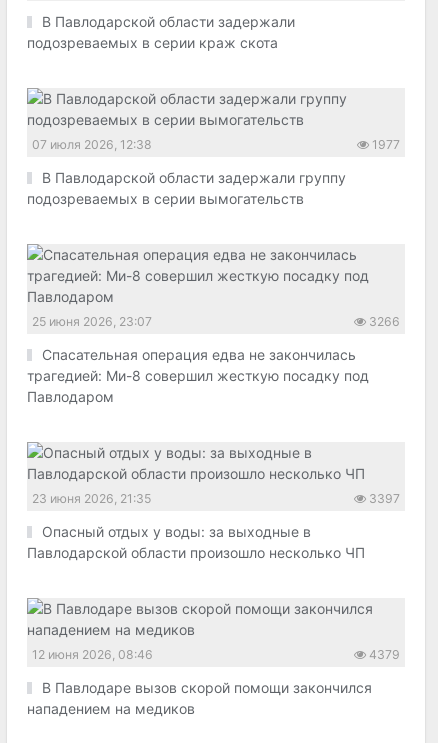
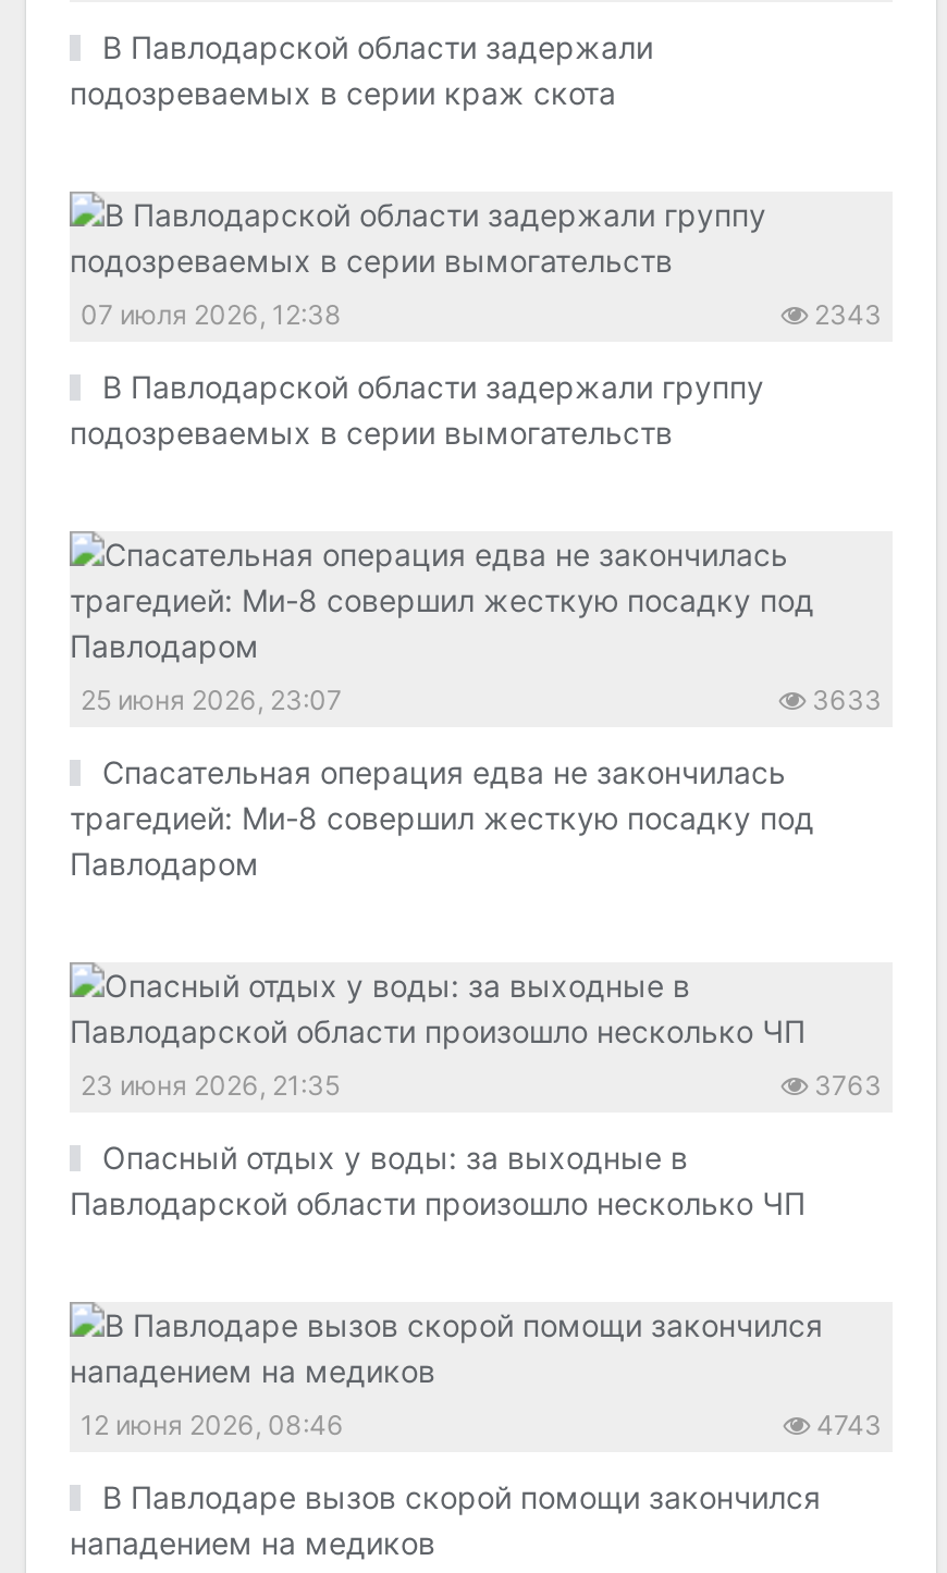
[369,137,400,152] 1977 -> [808,299,882,331] 2343
[366,314,400,329] 3266 -> [805,684,882,717] 3633
[366,491,400,506] 3397 -> [808,1069,882,1102] 3763
[366,647,400,662] 4379 -> [810,1409,882,1442] 4743

